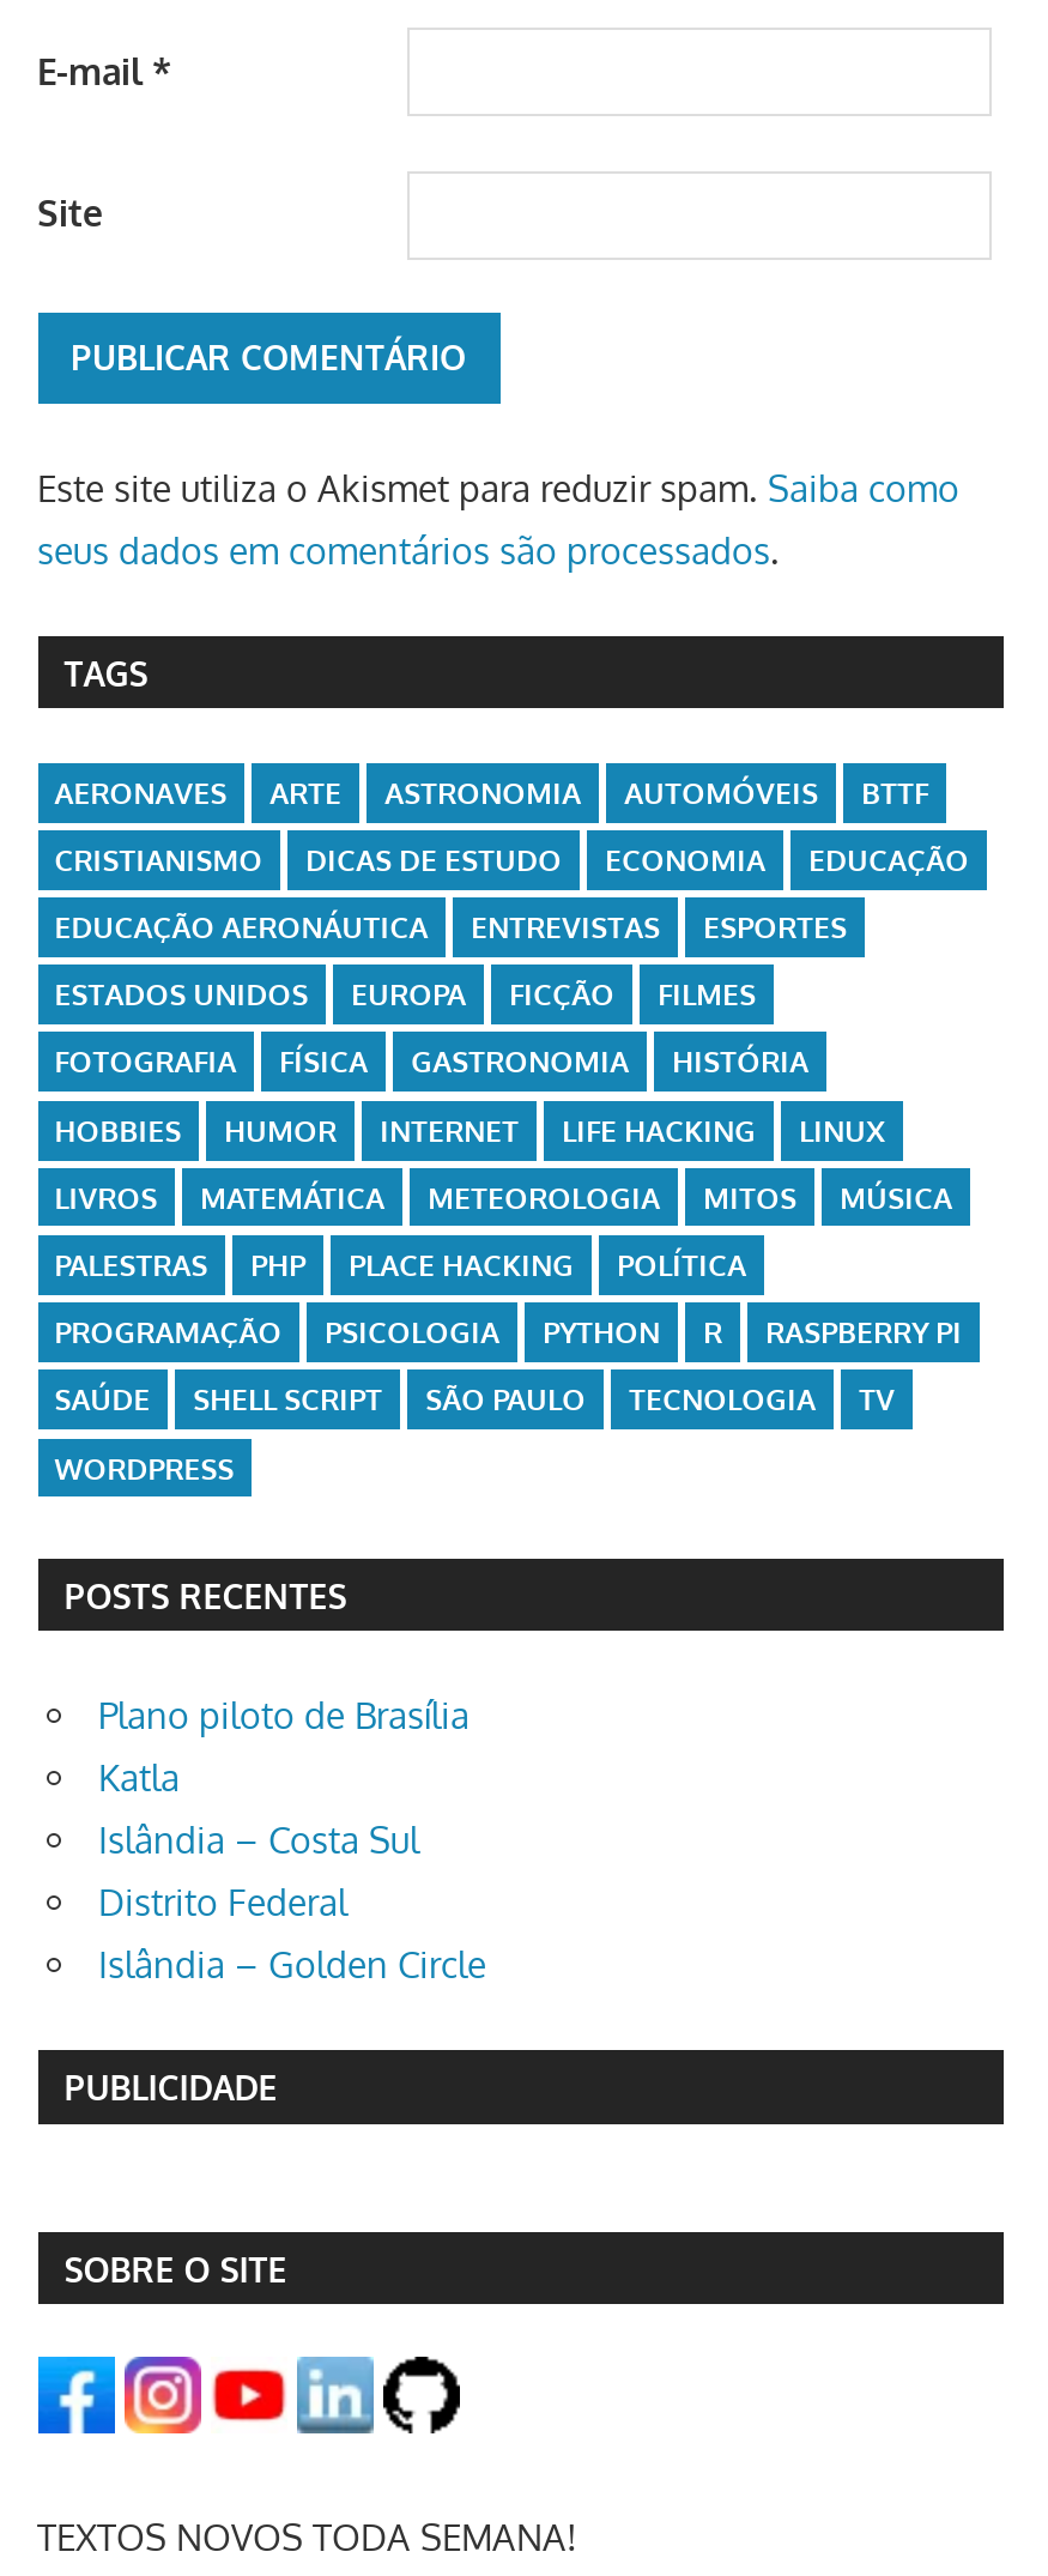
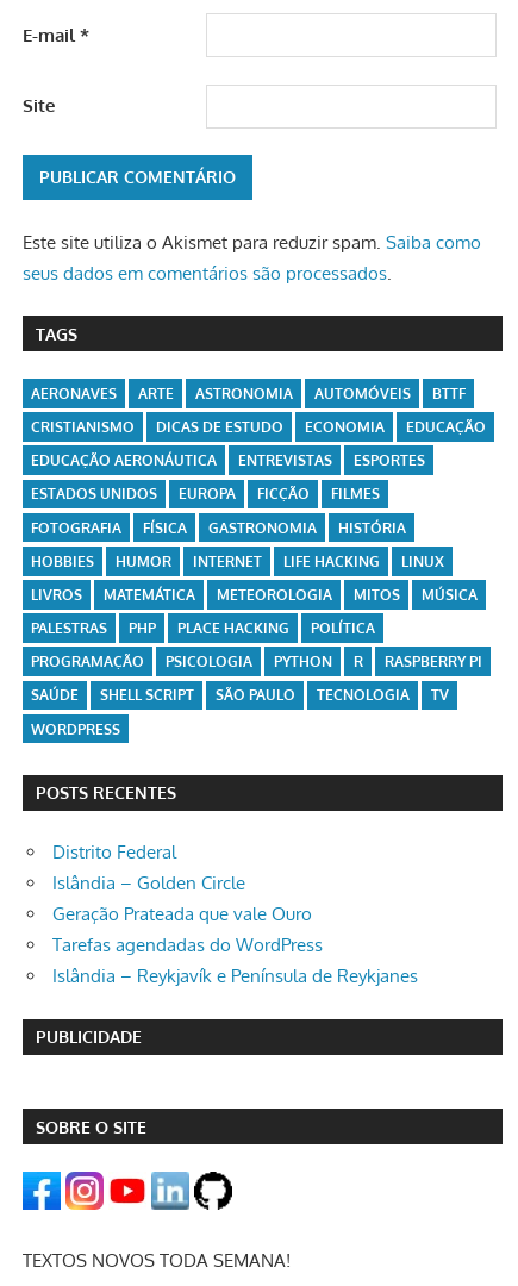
[98,1693,470,1864] Plano piloto de Brasília | Katla | Islândia – Costa Sul -> none
moved [98,1880,486,1988] -> [52,841,245,894]: Distrito Federal | Islândia – Golden Circle
none -> [52,903,418,987] Geração Prateada que vale Ouro | Tarefas agendadas do WordPress | Islândia – Reykjavík e Península de Reykjanes

